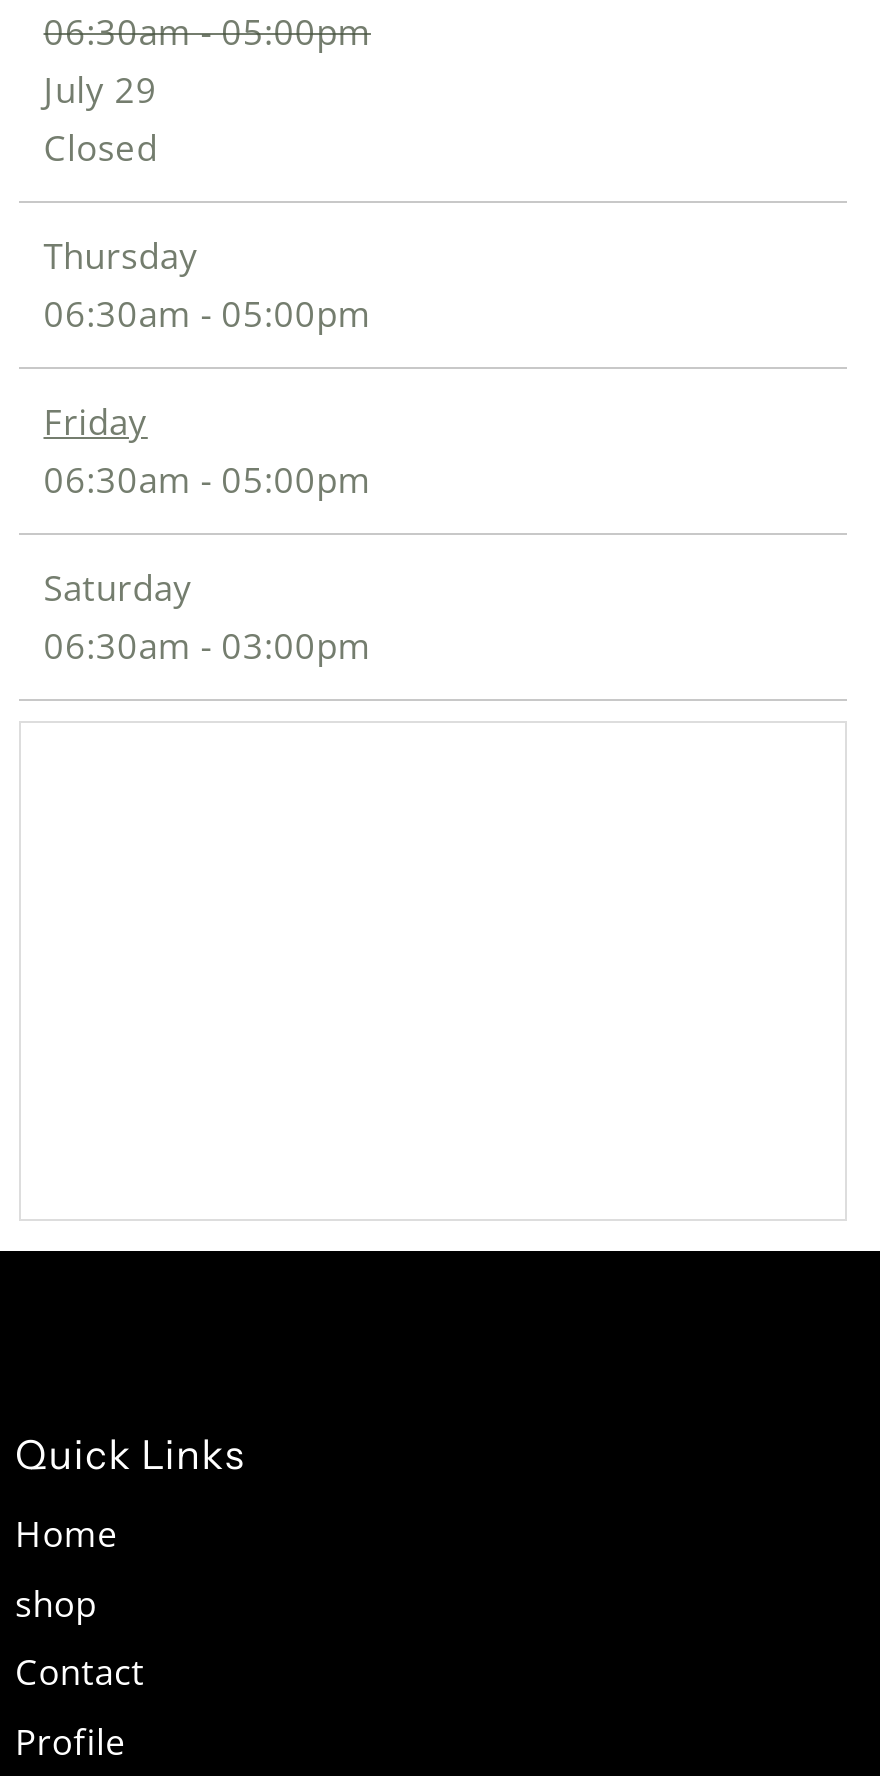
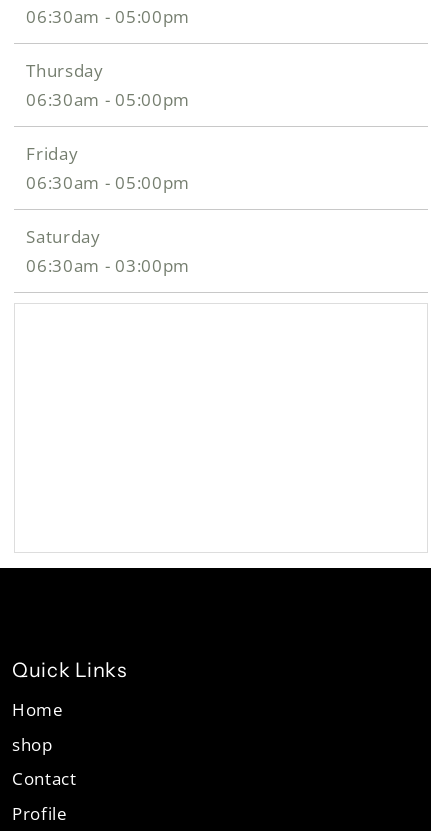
[43,66,158,170] July 29 | Closed -> none

